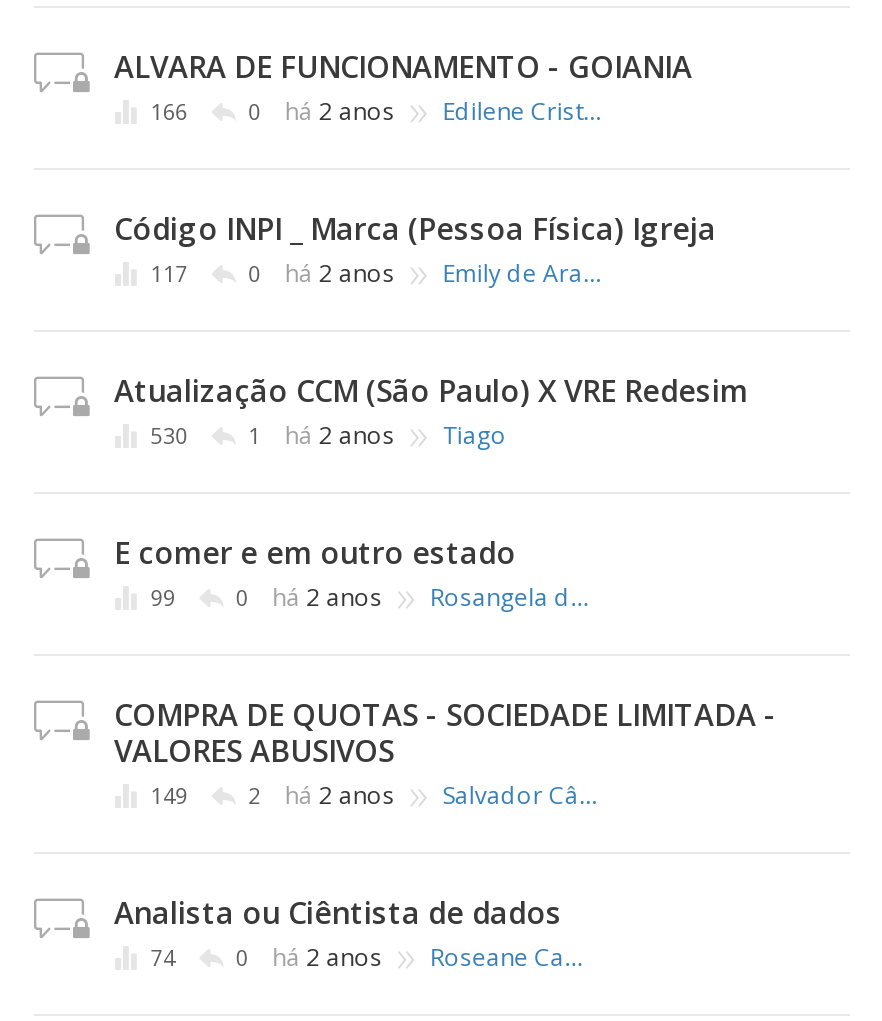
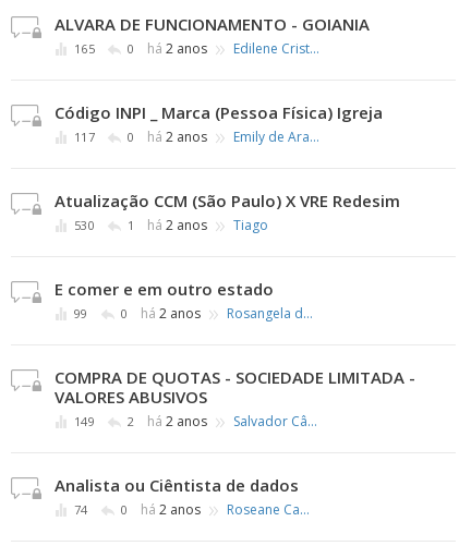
[150,96,188,126] 166 -> [74,40,95,57] 165

